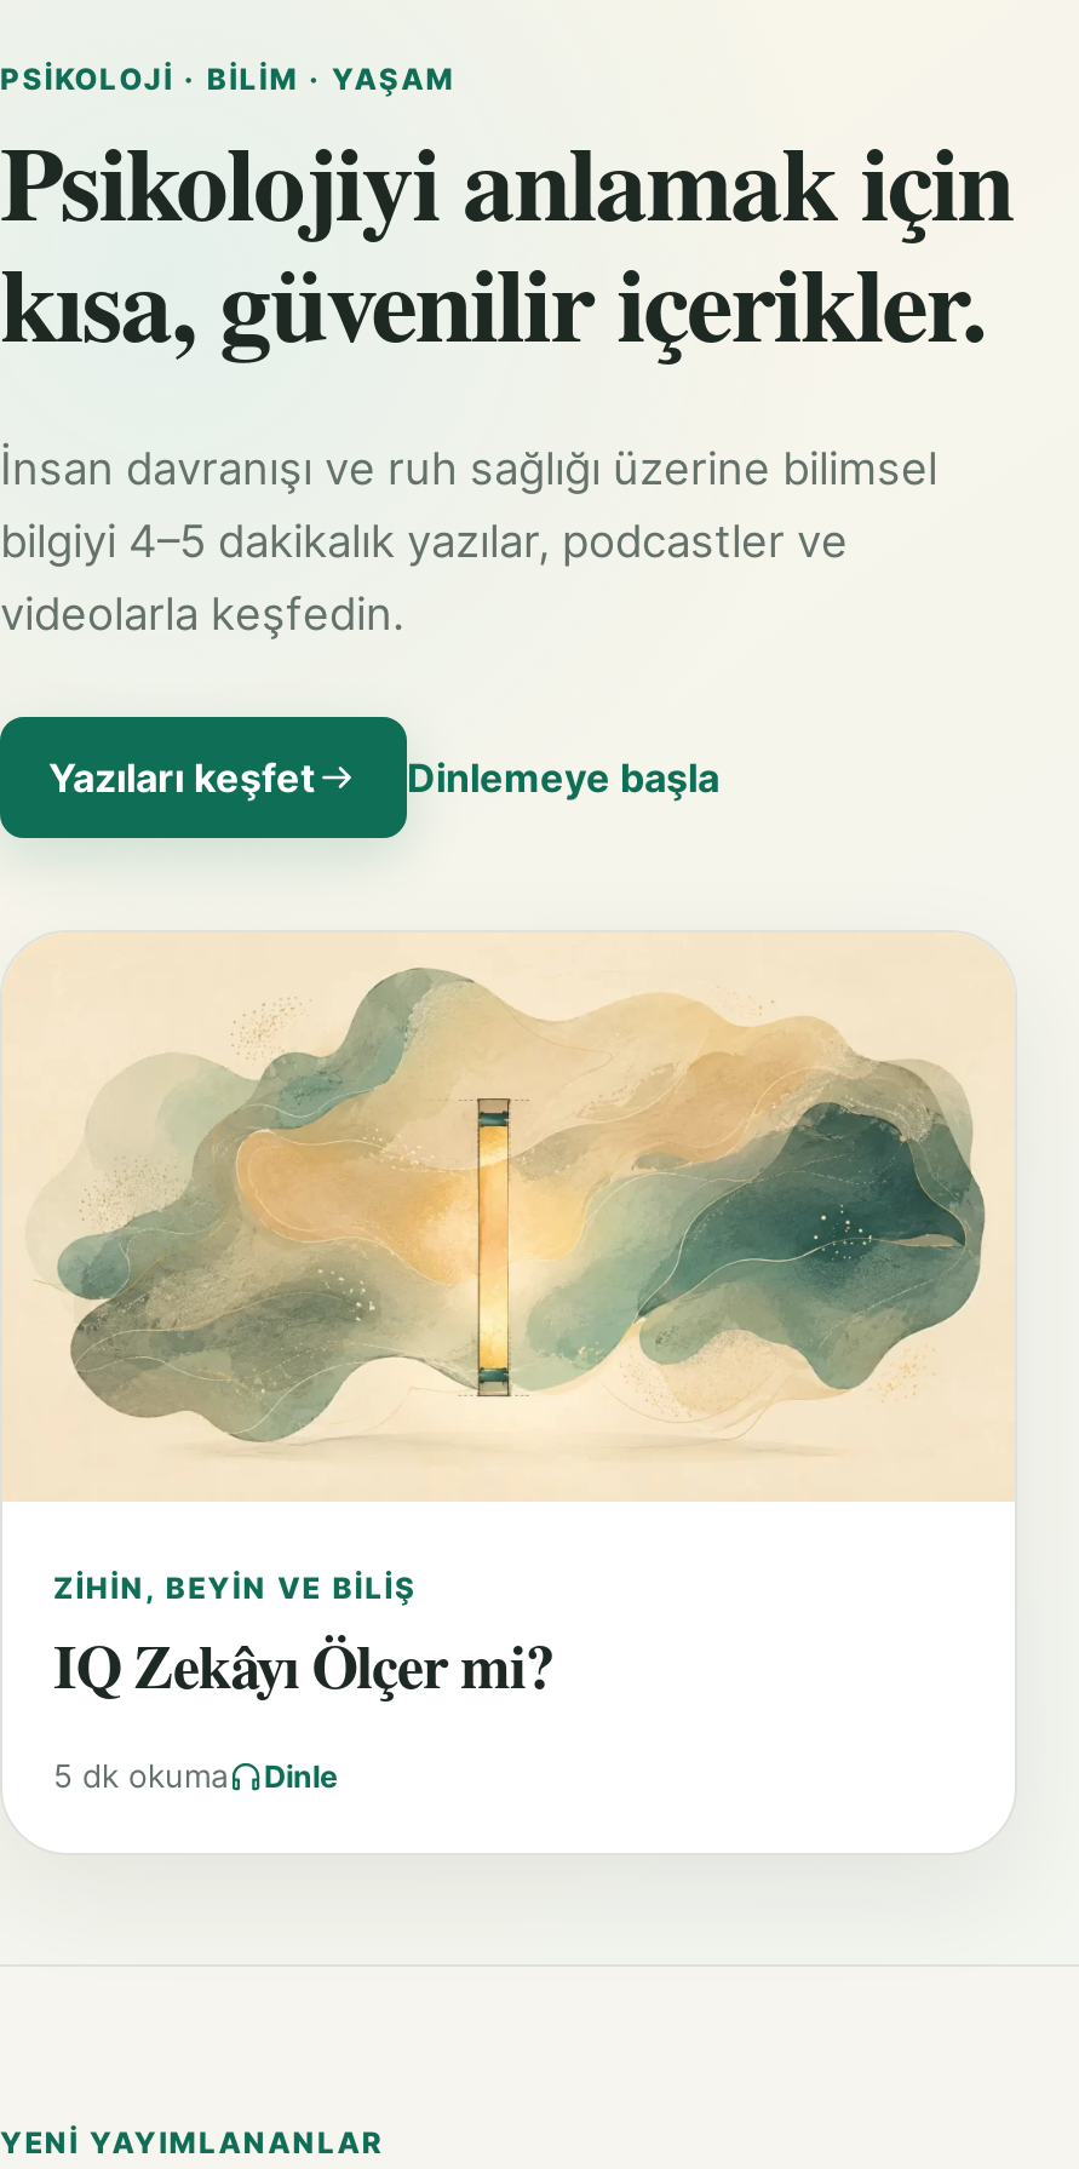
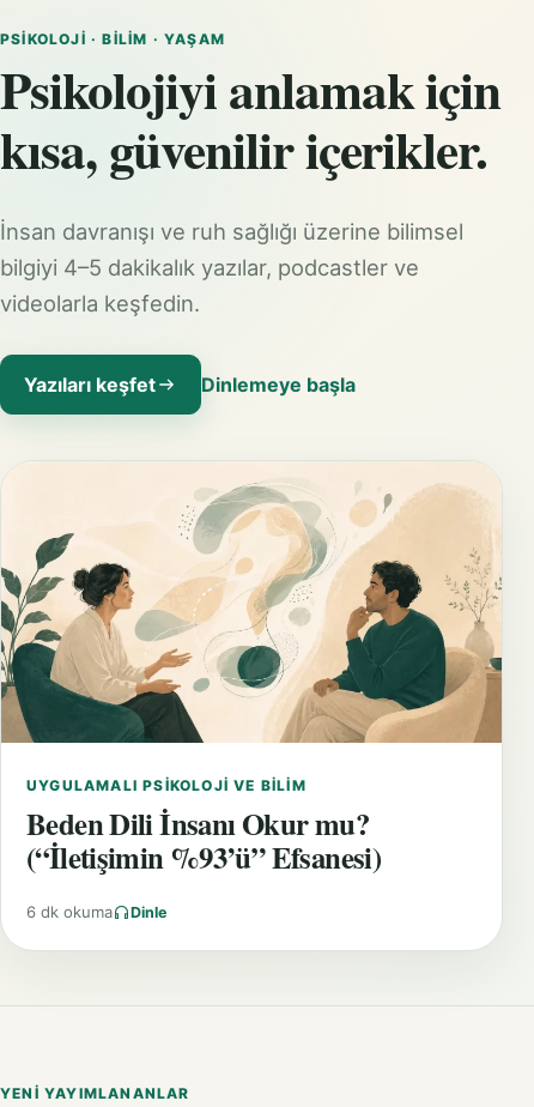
[7,964,1015,1708] [image] | ZIHIN, BEYIN VE BILIŞ | IQ Zekâyı Ölçer mi? -> [4,485,503,879] [image] | UYGULAMALI PSIKOLOJI VE BILIM | Beden Dili İnsanı Okur mu? | (“İletişimin %93’ü” Efsanesi)
[53,1757,337,1795] 5 dk okuma Dinle -> [26,903,166,922] 6 dk okuma Dinle

